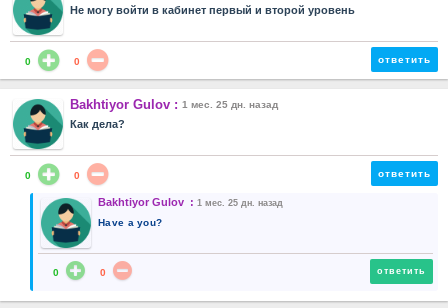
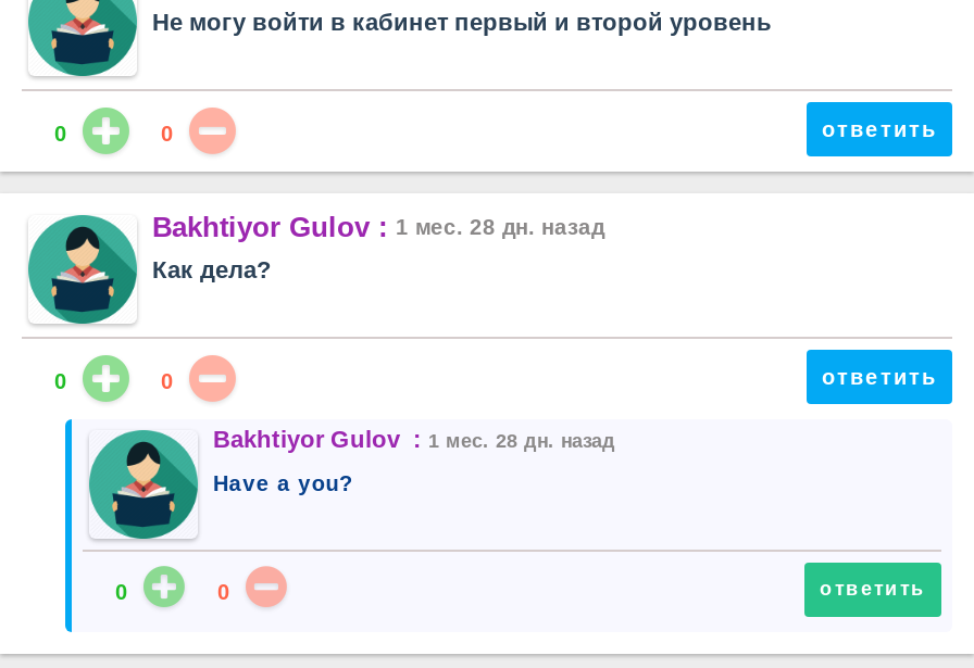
[70,96,278,111] Bakhtiyor Gulov : 1 мес. 25 дн. назад -> [152,210,604,242] Bakhtiyor Gulov : 1 мес. 28 дн. назад
[98,195,283,207] Bakhtiyor Gulov : 1 мес. 25 дн. назад -> [213,425,615,451] Bakhtiyor Gulov : 1 мес. 28 дн. назад

